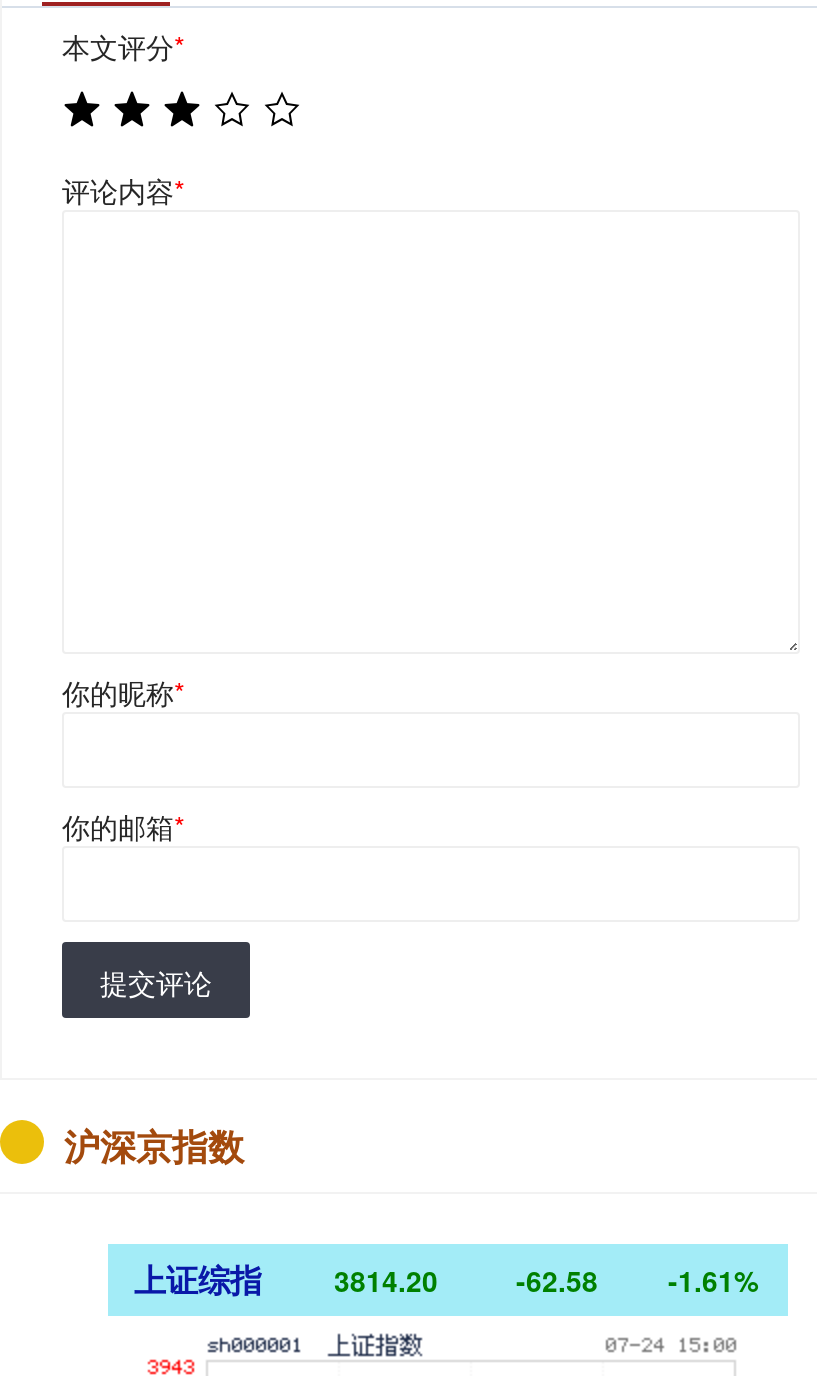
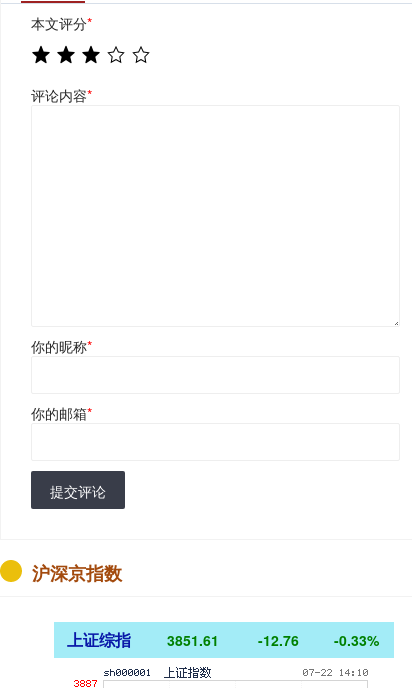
[334,1260,438,1300] 3814.20 -> [167,630,219,650] 3851.61
[516,1260,598,1300] -62.58 -> [258,630,299,650] -12.76
[668,1260,758,1300] -1.61% -> [334,630,379,650] -0.33%

